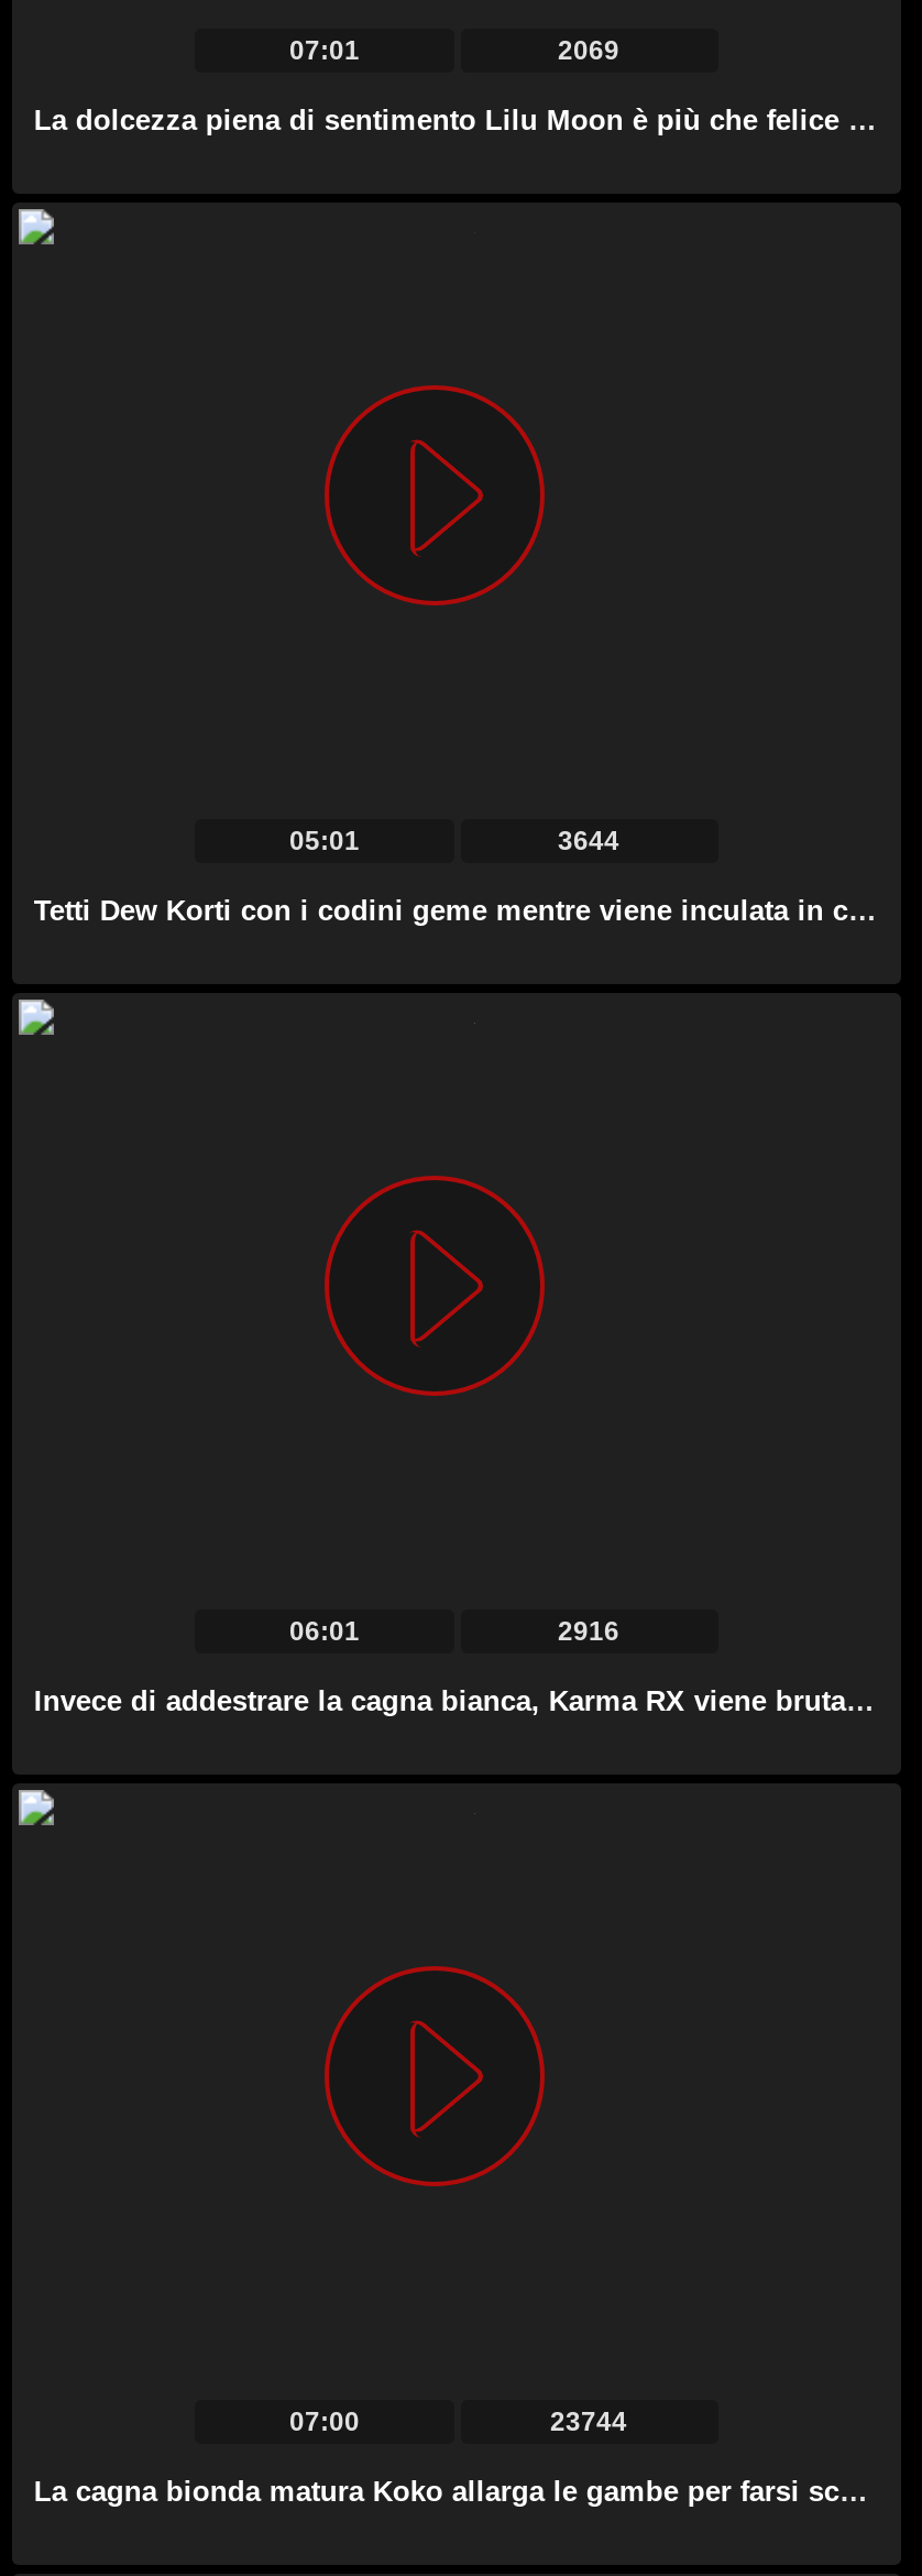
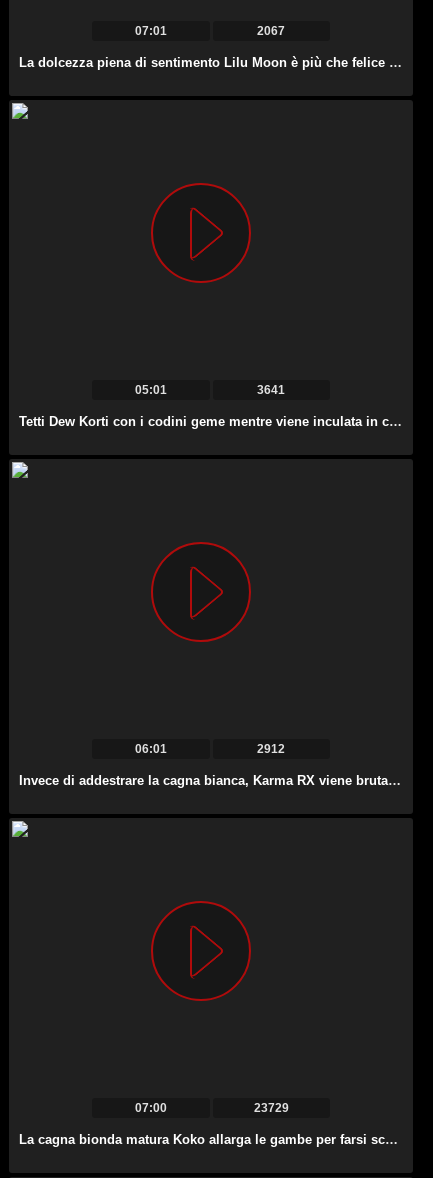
[558,35,619,66] 2069 -> [257,24,285,38] 2067
[558,825,619,856] 3644 -> [257,383,285,397] 3641
[558,1615,619,1646] 2916 -> [257,742,285,756] 2912
[550,2406,627,2436] 23744 -> [253,1101,288,1115] 23729

